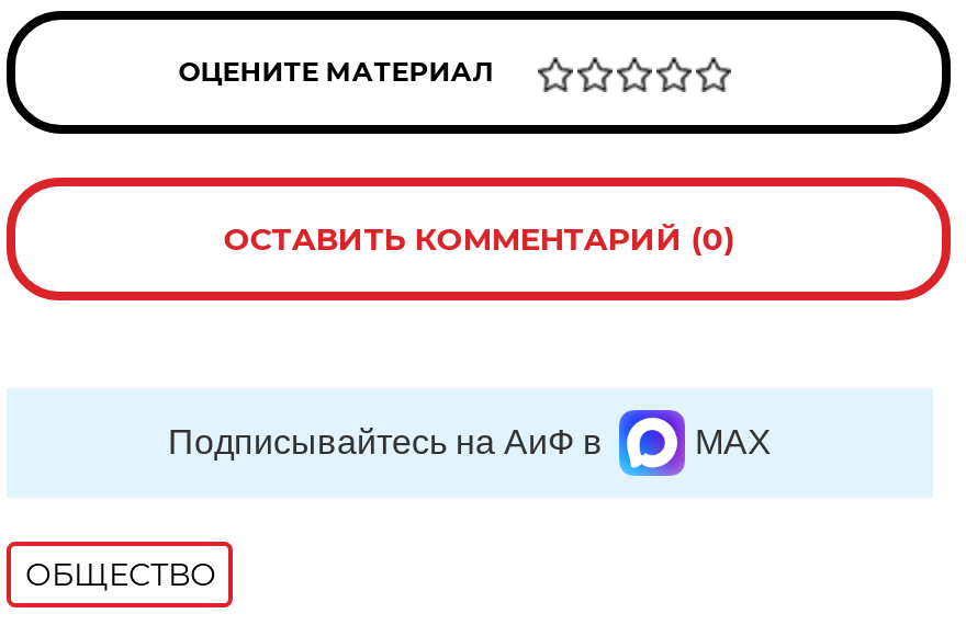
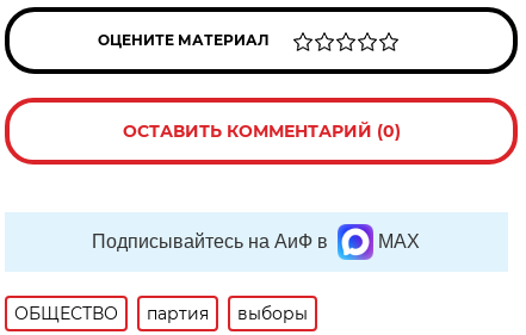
none -> [147,303,308,325] партия | выборы

